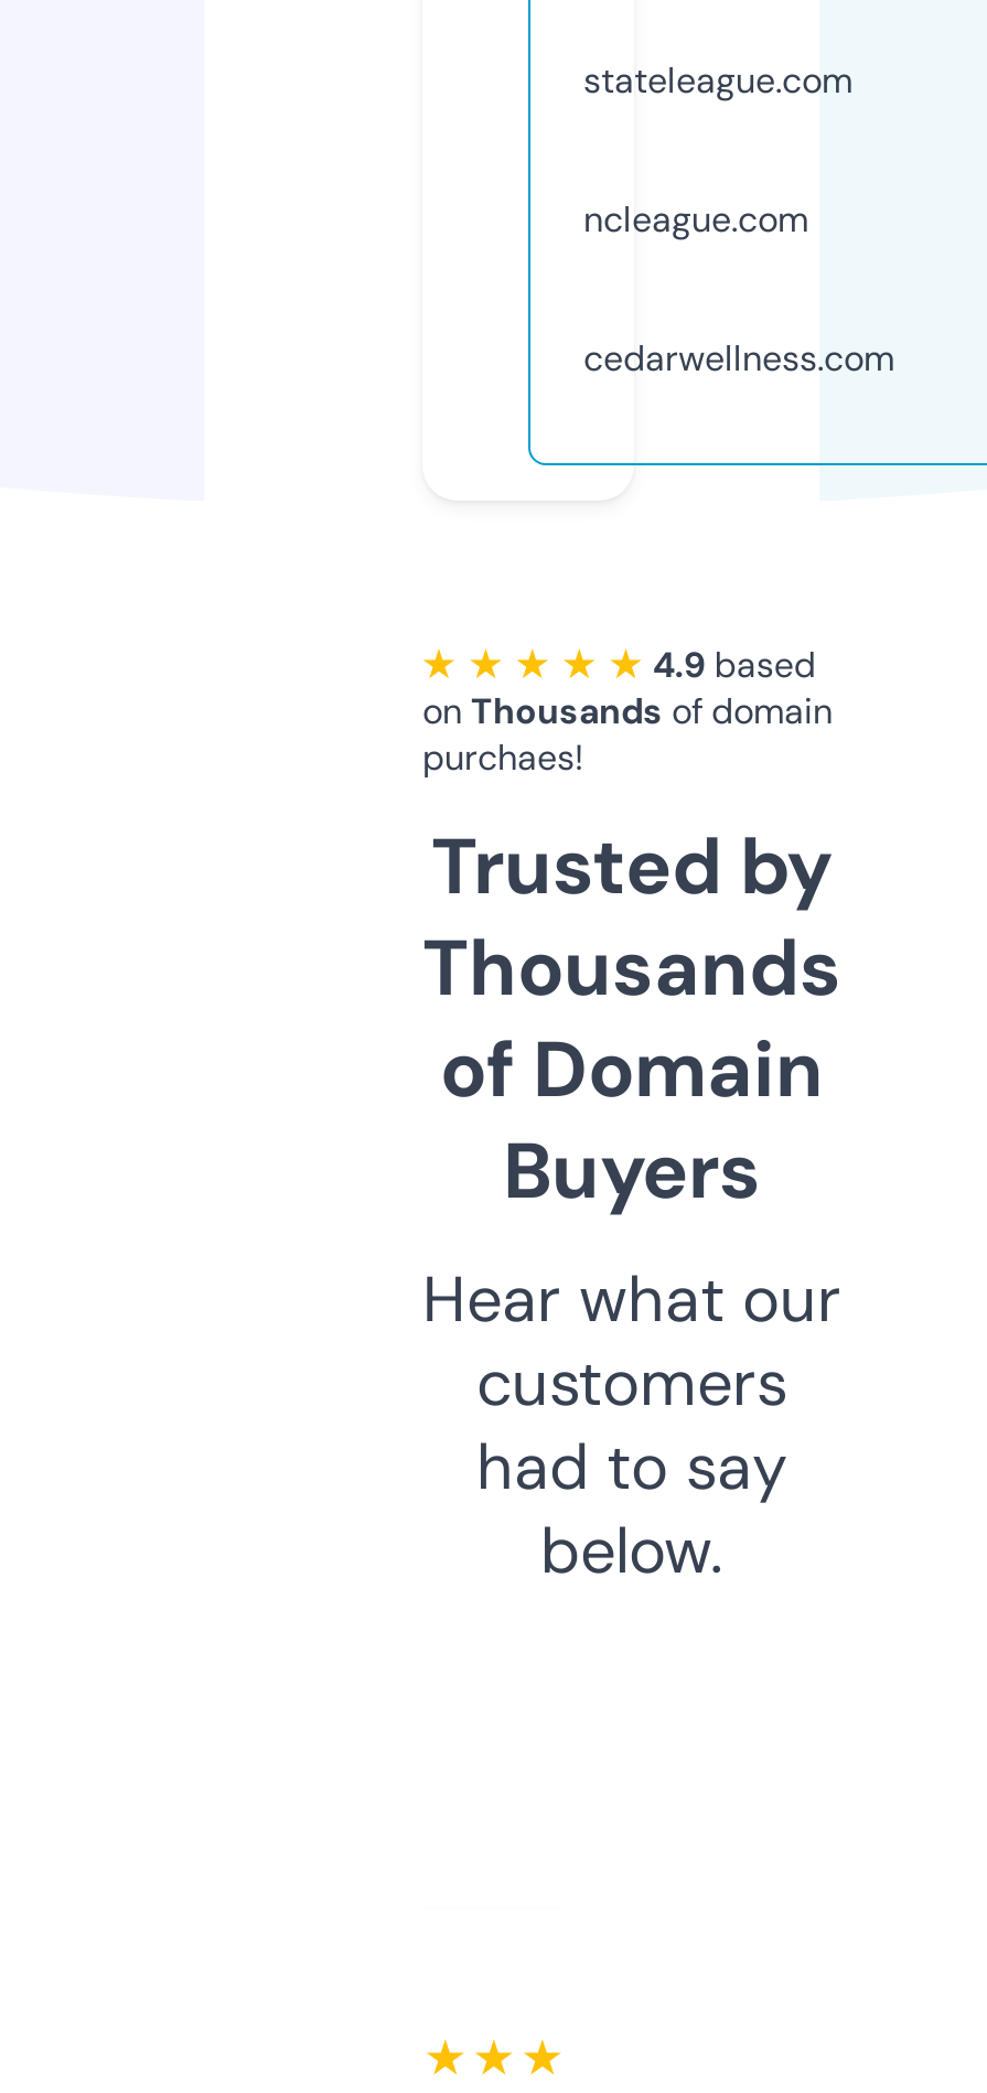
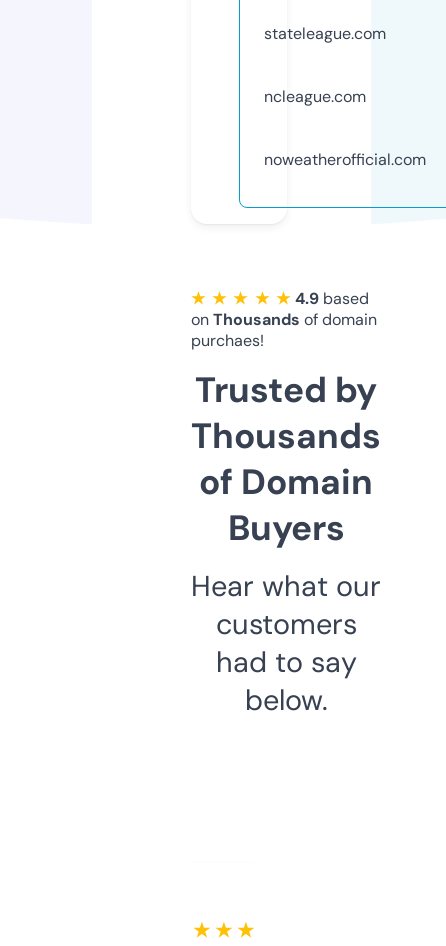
[583,335,894,381] cedarwellness.com -> [264,149,426,170] noweatherofficial.com

